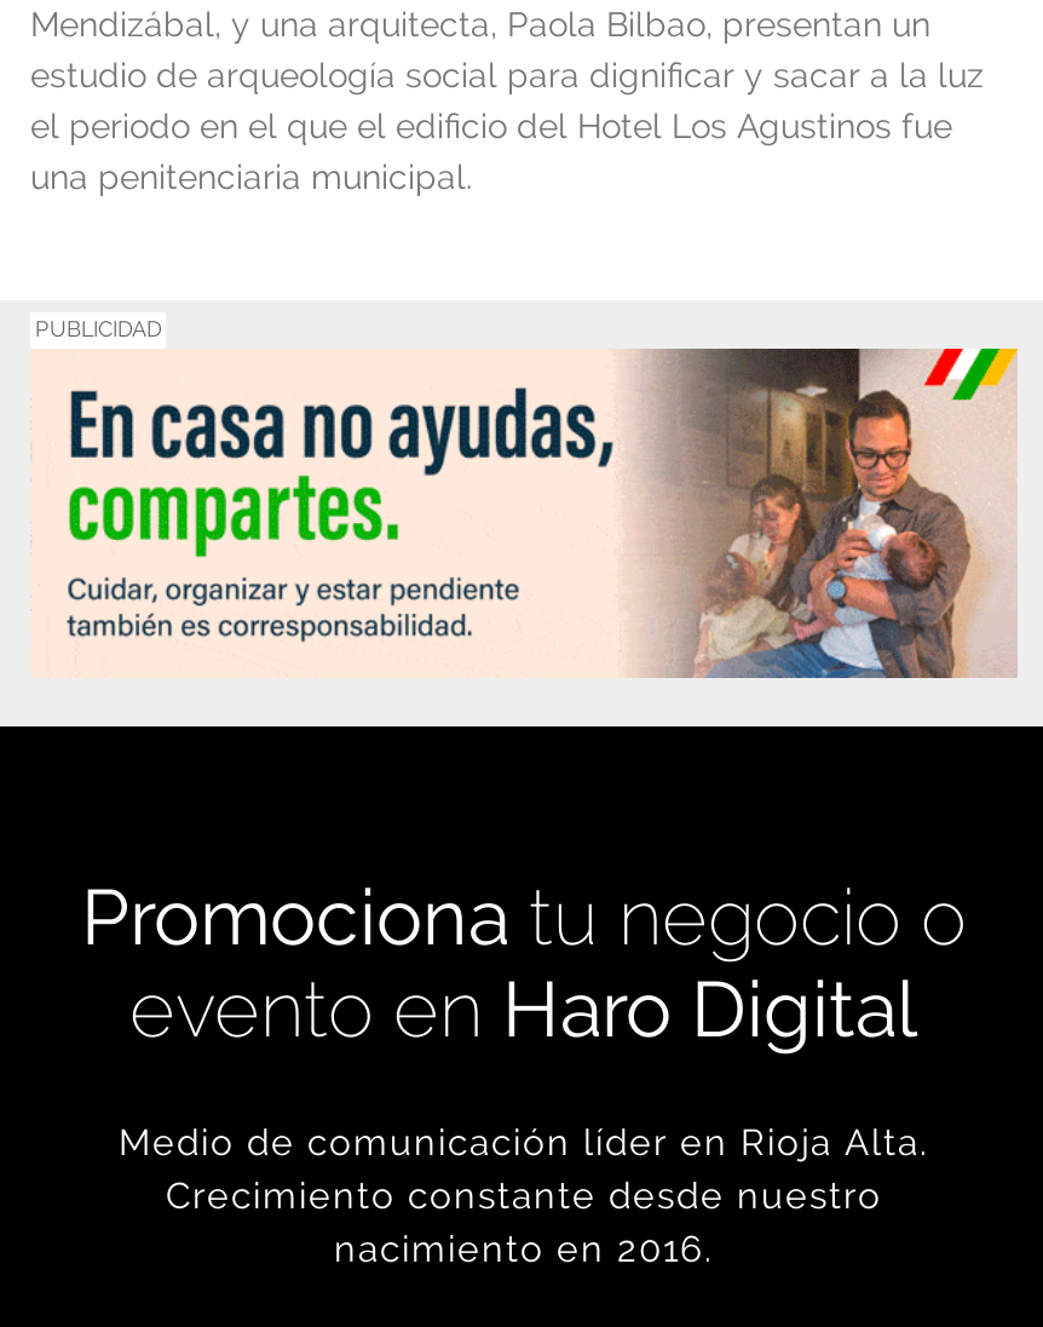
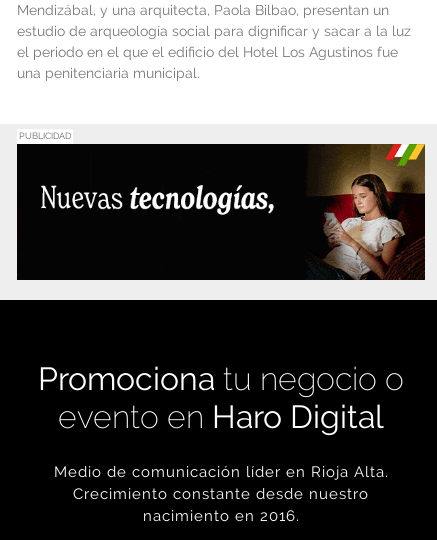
[30,346,1018,680] [image] -> [16,143,426,281] [image]

